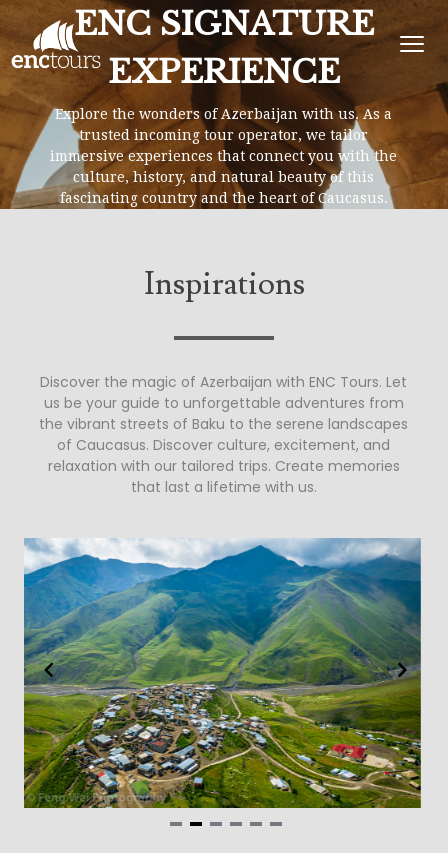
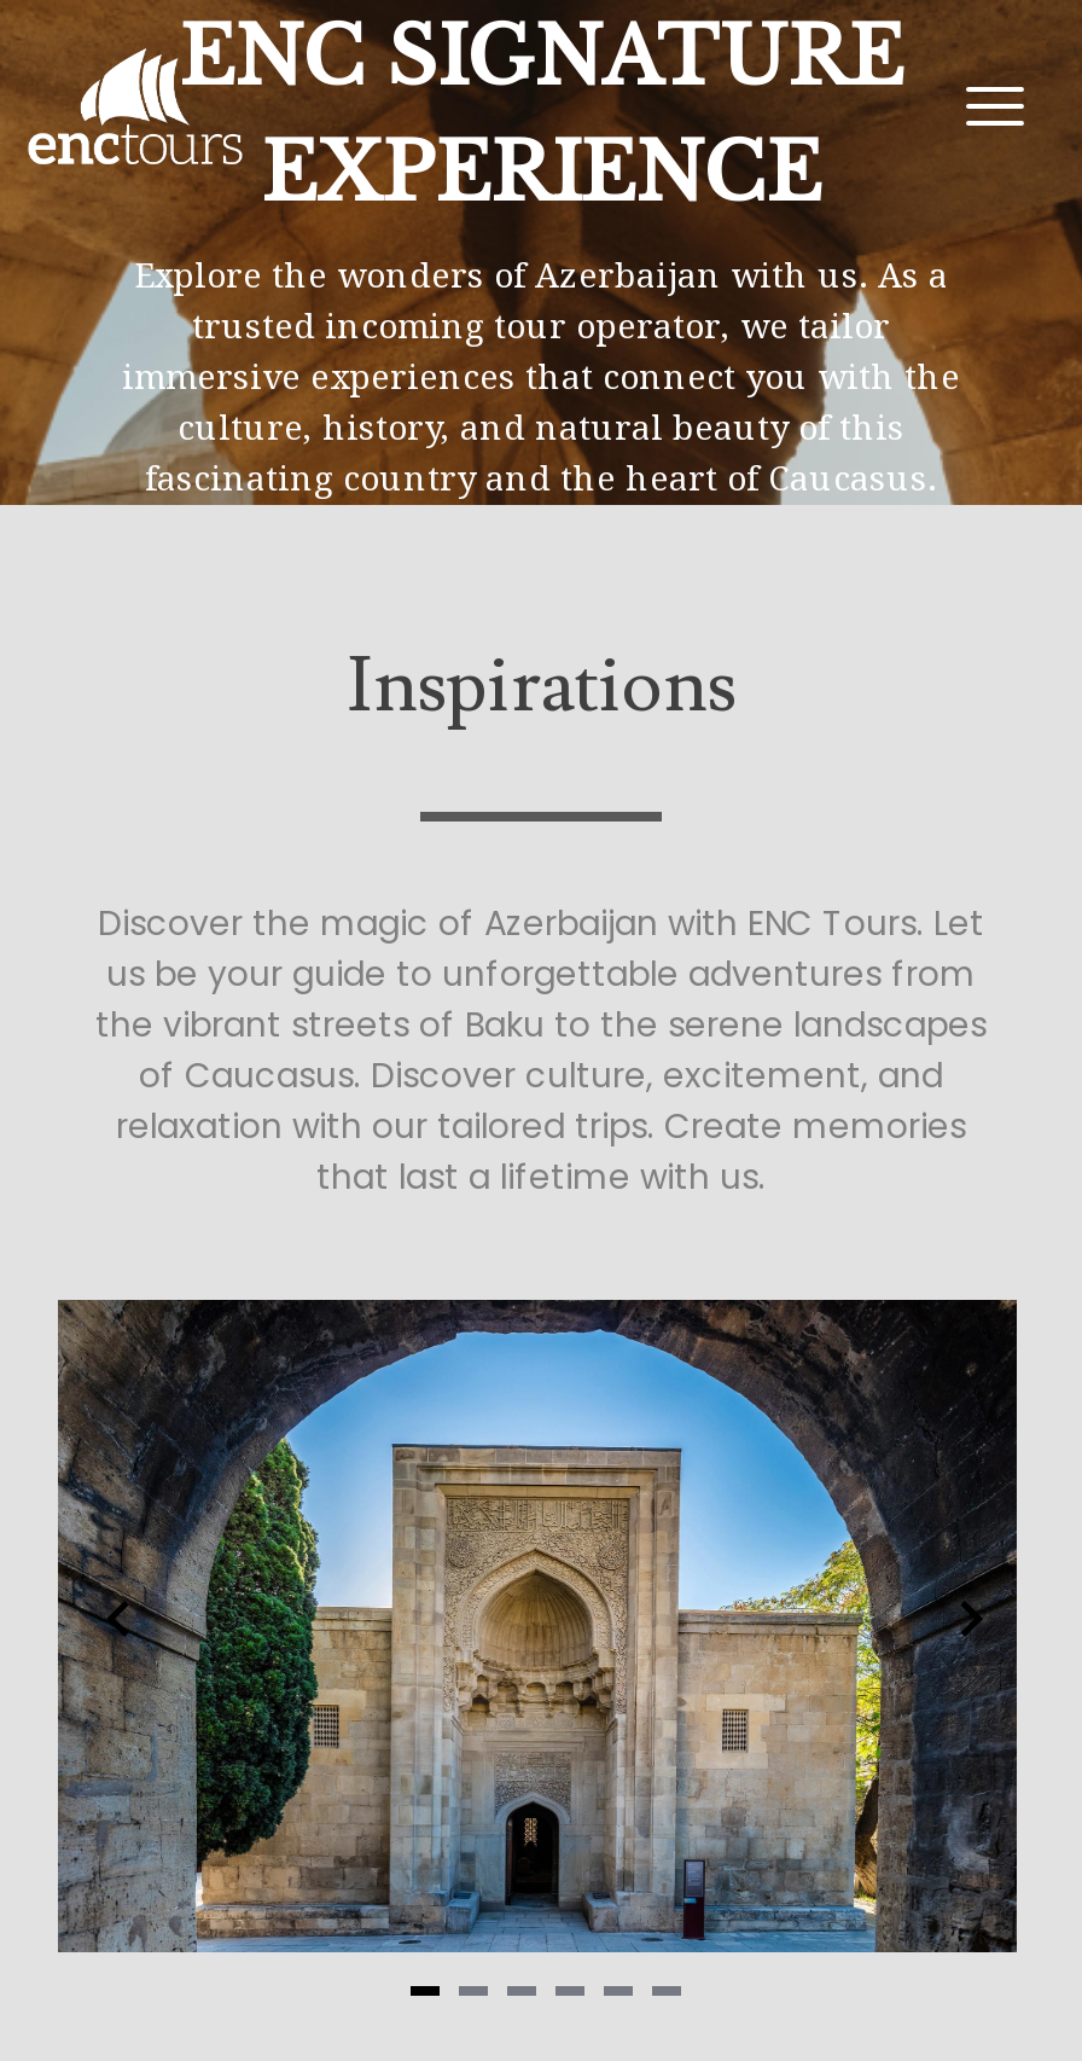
[23,538,422,809] [image] -> [56,1297,1019,1955] [image]

